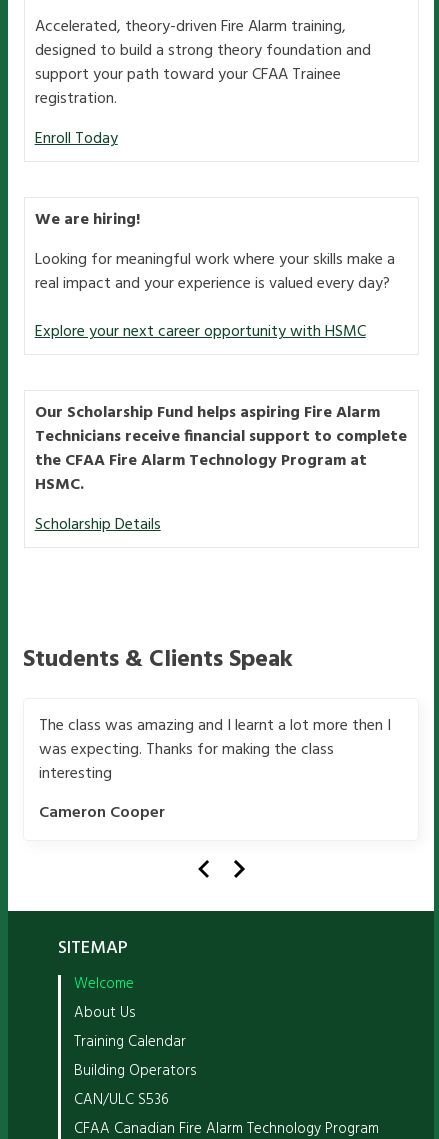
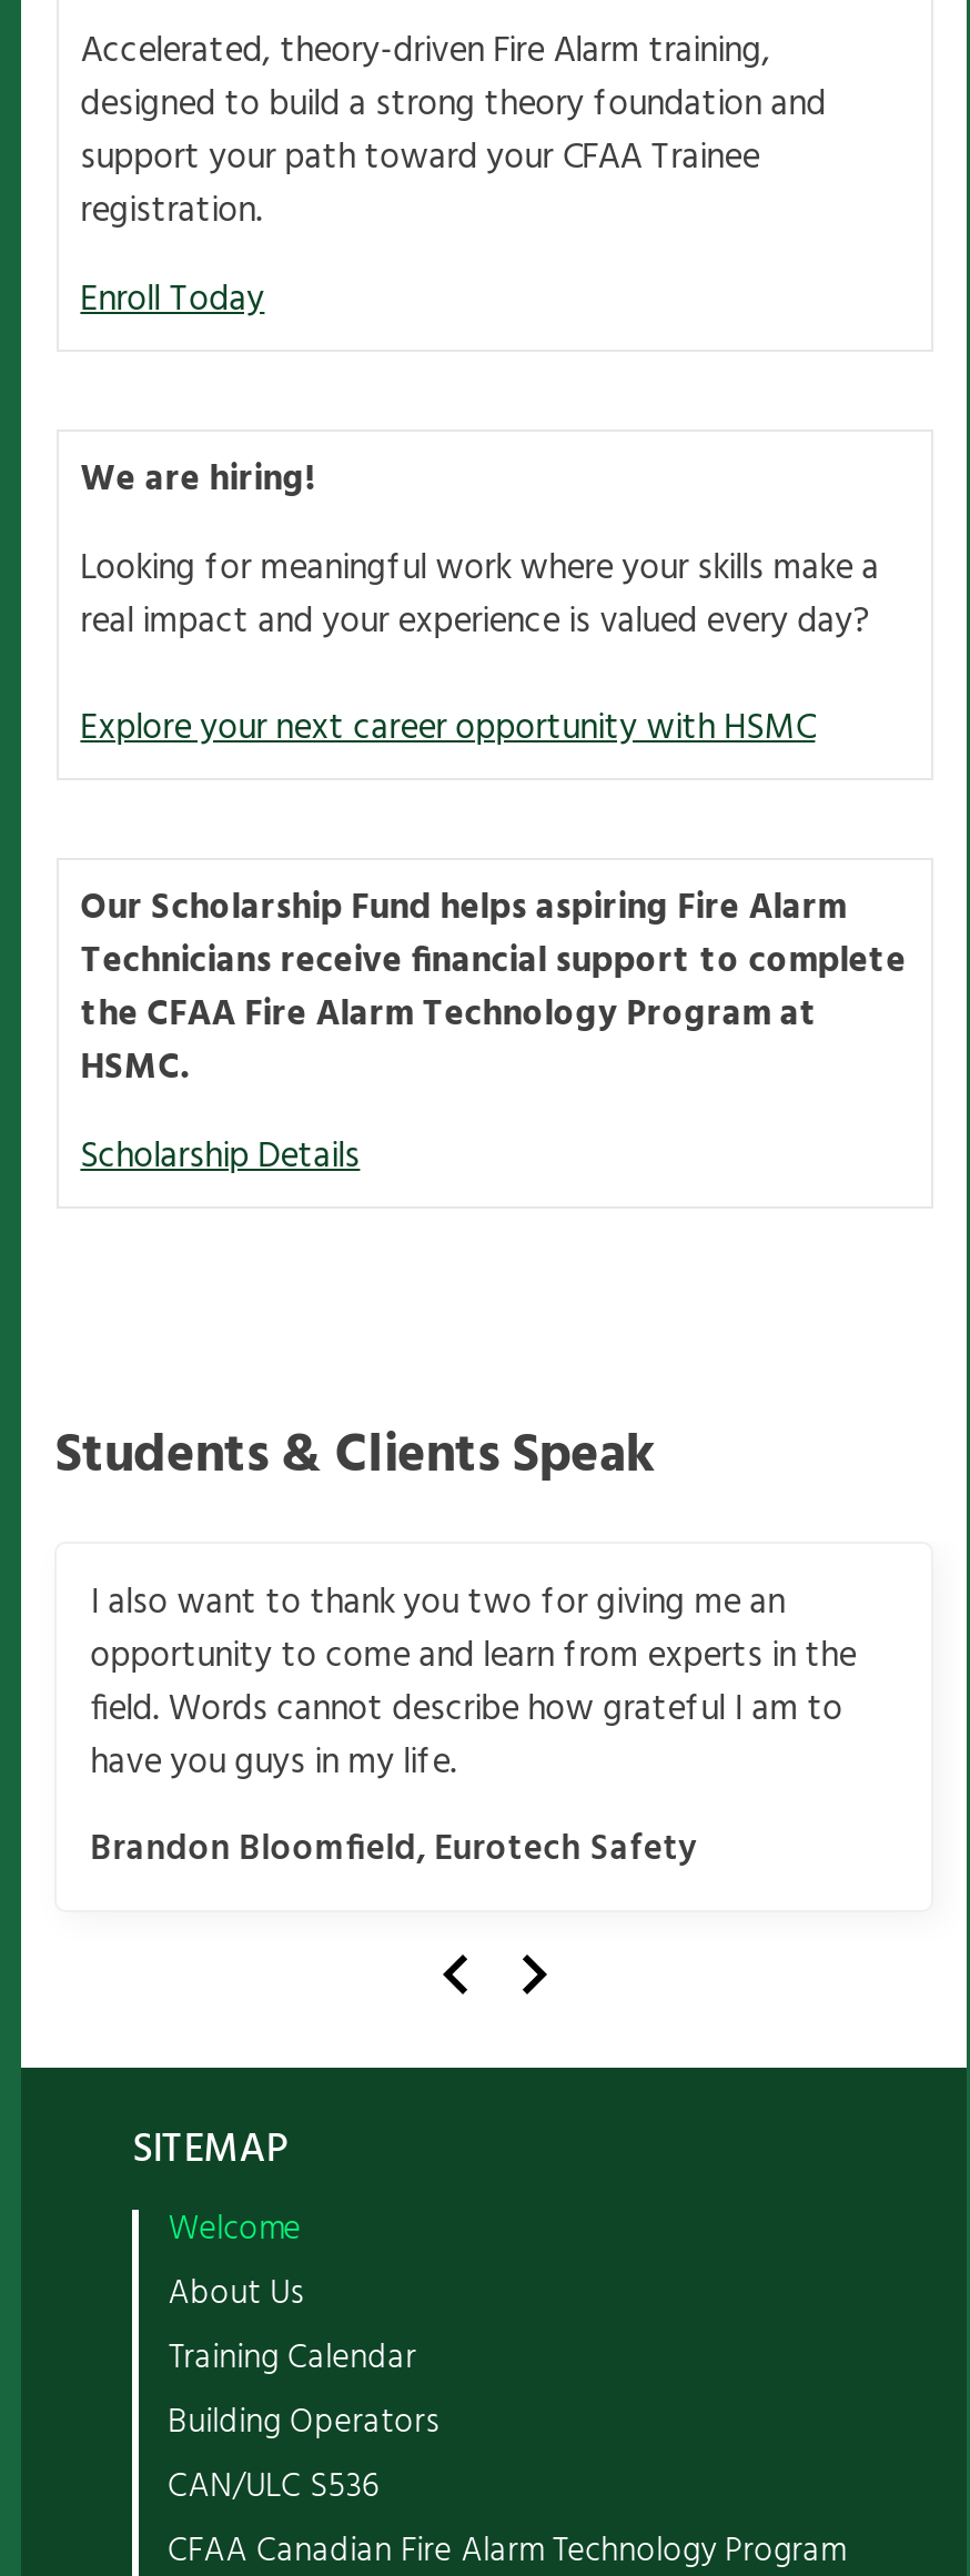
[39,707,391,781] The class was amazing and I learnt a lot more then I | was expecting. Thanks for making the class | interesting -> [90,1564,856,1781] I also want to thank you two for giving me an | opportunity to come and learn from experts in the | field. Words cannot describe how grateful I am to | have you guys in my life.
[39,794,165,820] Cameron Cooper -> [90,1810,696,1868] Brandon Bloomfield, Eurotech Safety

